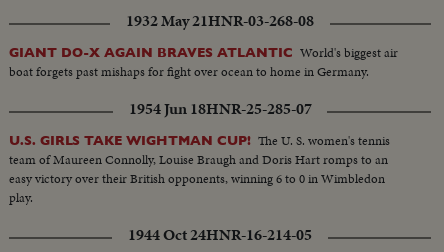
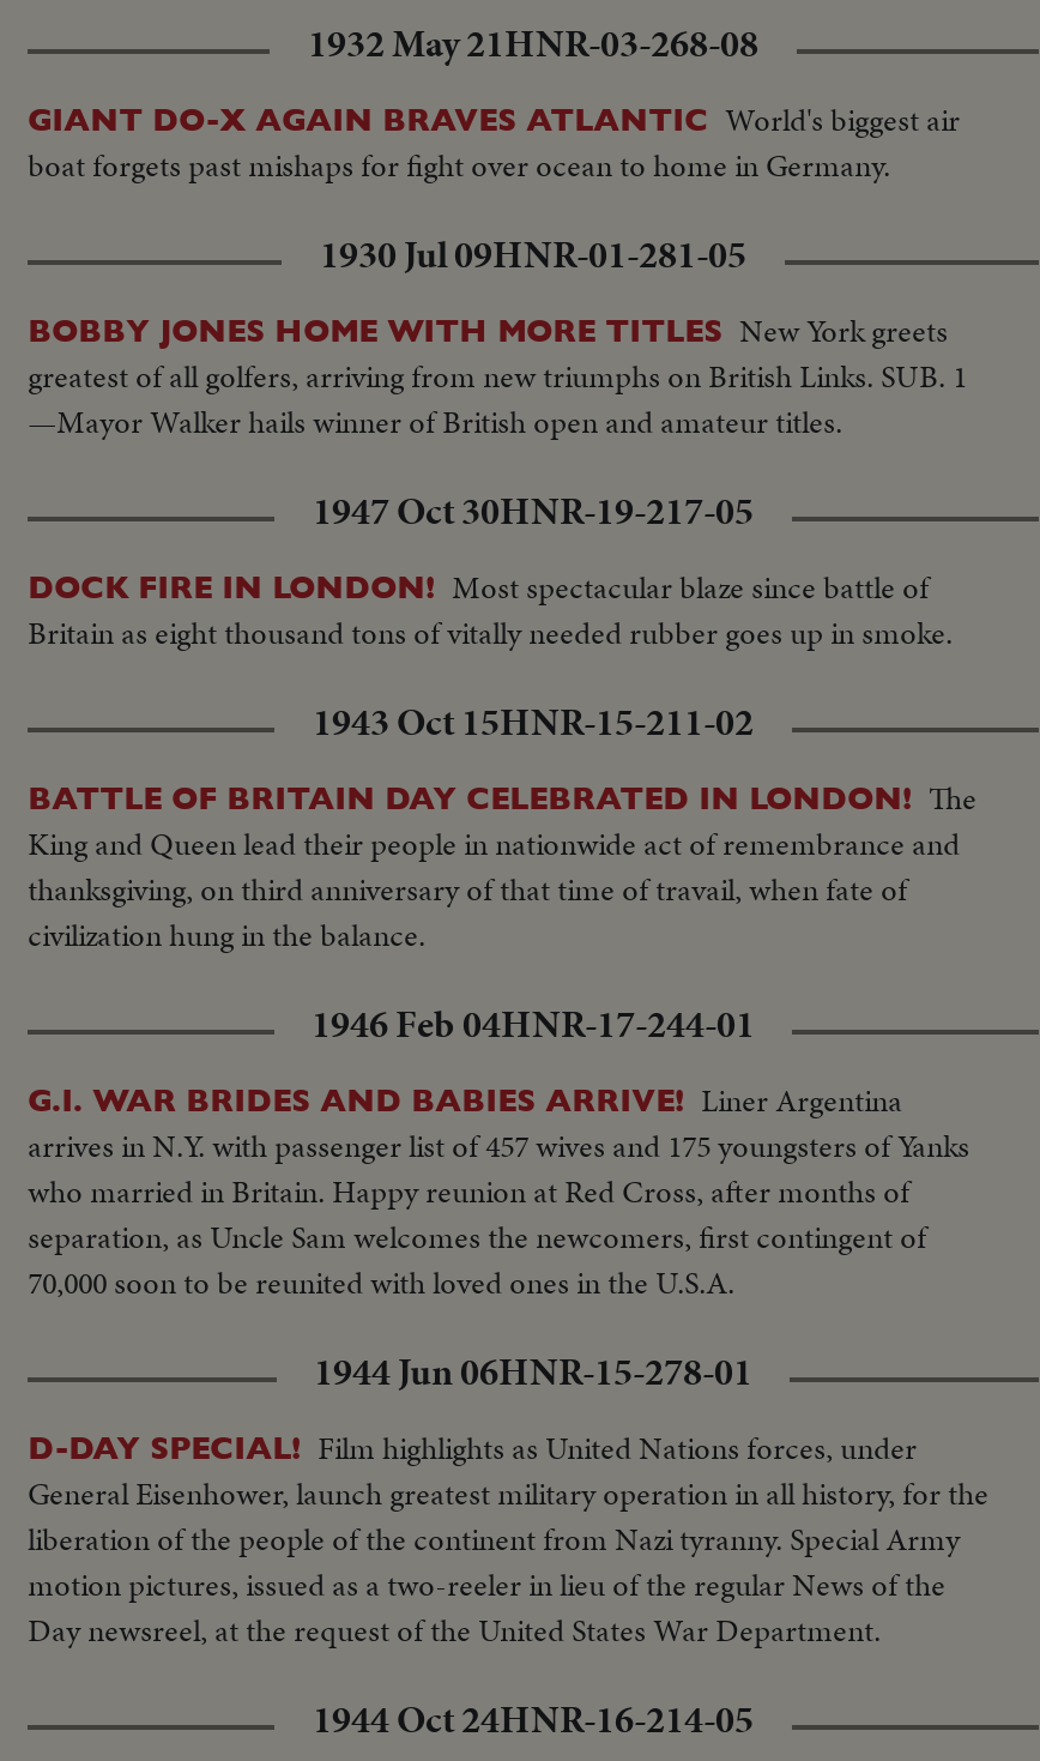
[9,98,390,207] 1954 Jun 18HNR-25-285-07 | U.S. GIRLS TAKE WIGHTMAN CUP! The U. S. women's tennis | team of Maureen Connolly, Louise Braugh and Doris Hart romps to an | easy victory over their British opponents, winning 6 to 0 in Wimbledon | play. -> [28,228,989,1653] 1930 Jul 09HNR-01-281-05 | BOBBY JONES HOME WITH MORE TITLES New York greets | greatest of all golfers, arriving from new triumphs on British Links. SUB. 1 | —Mayor Walker hails winner of British open and amateur titles. | 1947 Oct 30HNR-19-217-05 | DOCK FIRE IN LONDON! Most spectacular blaze since battle of | Britain as eight thousand tons of vitally needed rubber goes up in smoke. | 1943 Oct 15HNR-15-211-02 | BATTLE OF BRITAIN DAY CELEBRATED IN LONDON! The | King and Queen lead their people in nationwide act of remembrance and | thanksgiving, on third anniversary of that time of travail, when fate of | civilization hung in the balance. | 1946 Feb 04HNR-17-244-01 | G.I. WAR BRIDES AND BABIES ARRIVE! Liner Argentina | arrives in N.Y. with passenger list of 457 wives and 175 youngsters of Yanks | who married in Britain. Happy reunion at Red Cross, after months of | separation, as Uncle Sam welcomes the newcomers, first contingent of | 70,000 soon to be reunited with loved ones in the U.S.A. | 1944 Jun 06HNR-15-278-01 | D-DAY SPECIAL! Film highlights as United Nations forces, under | General Eisenhower, launch greatest military operation in all history, for the | liberation of the people of the continent from Nazi tyranny. Special Army | motion pictures, issued as a two-reeler in lieu of the regular News of the | Day newsreel, at the request of the United States War Department.

